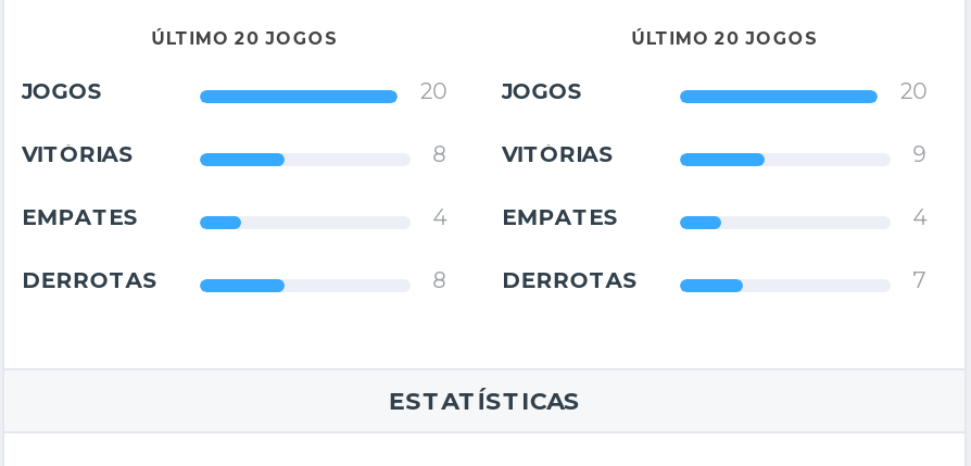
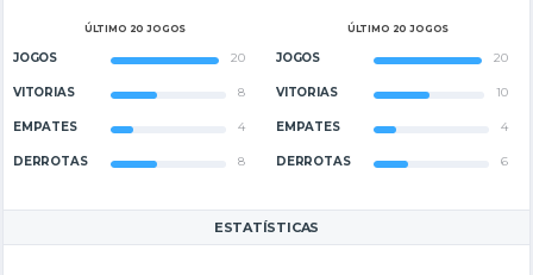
[913,141,925,169] 9 -> [497,85,508,100] 10
[913,267,925,295] 7 -> [501,154,508,169] 6

